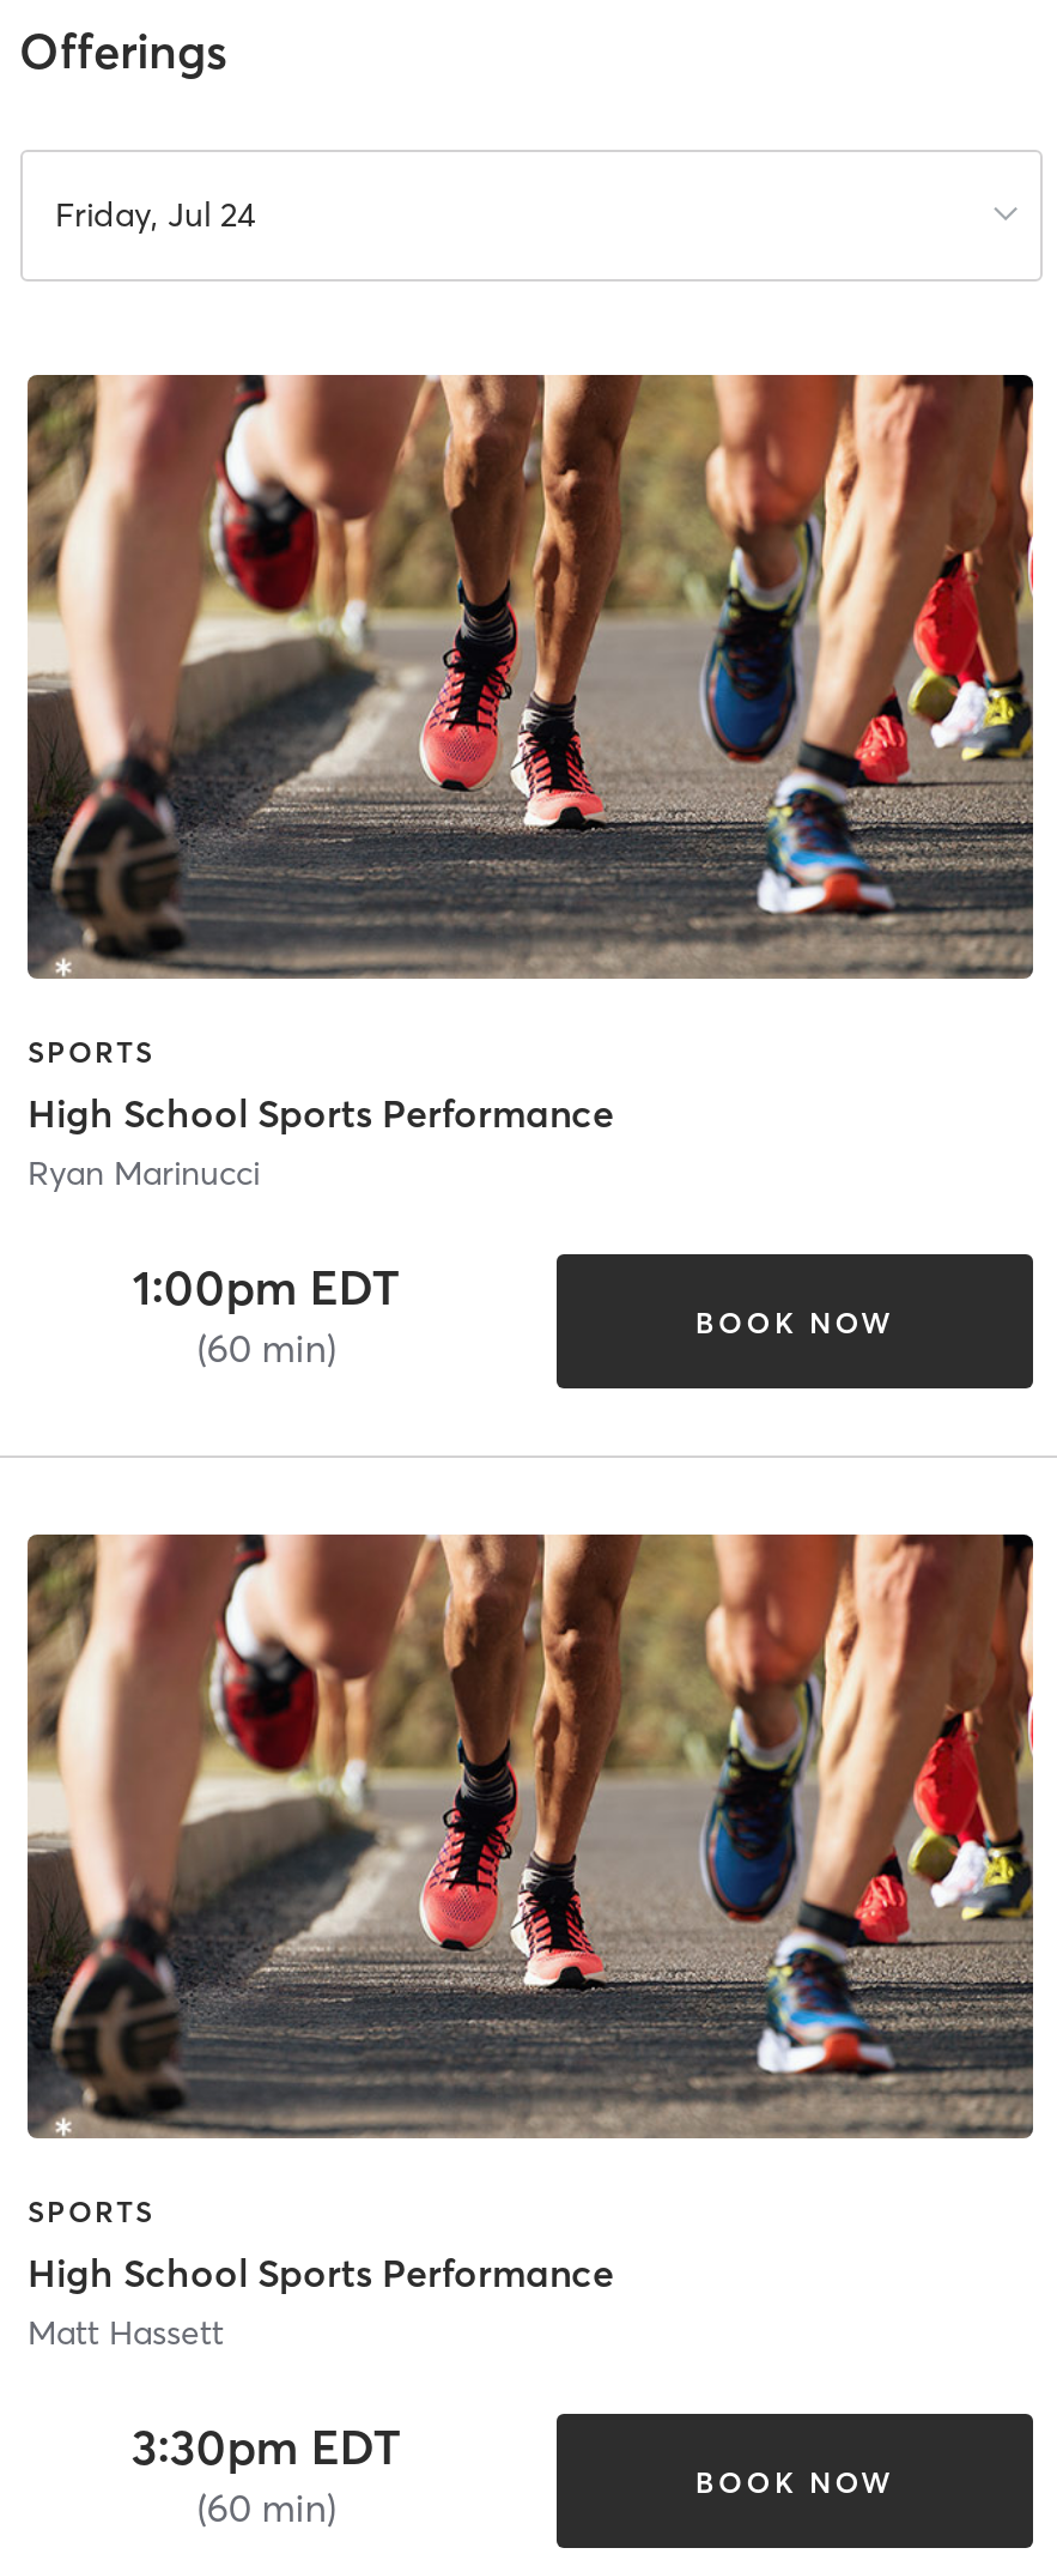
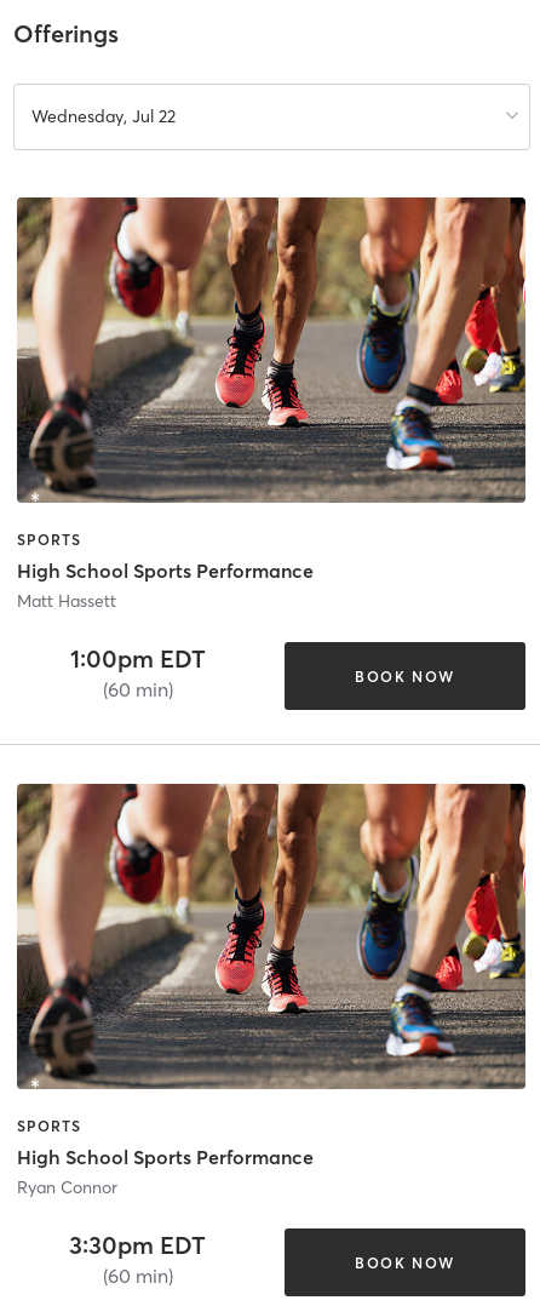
[55,193,256,236] Friday, Jul 24 -> [31,106,175,127] Wednesday, Jul 22
[28,1152,260,1195] Ryan Marinucci -> none
moved [28,2311,224,2354] -> [17,590,116,612]: Matt Hassett
none -> [17,1177,117,1198] Ryan Connor

